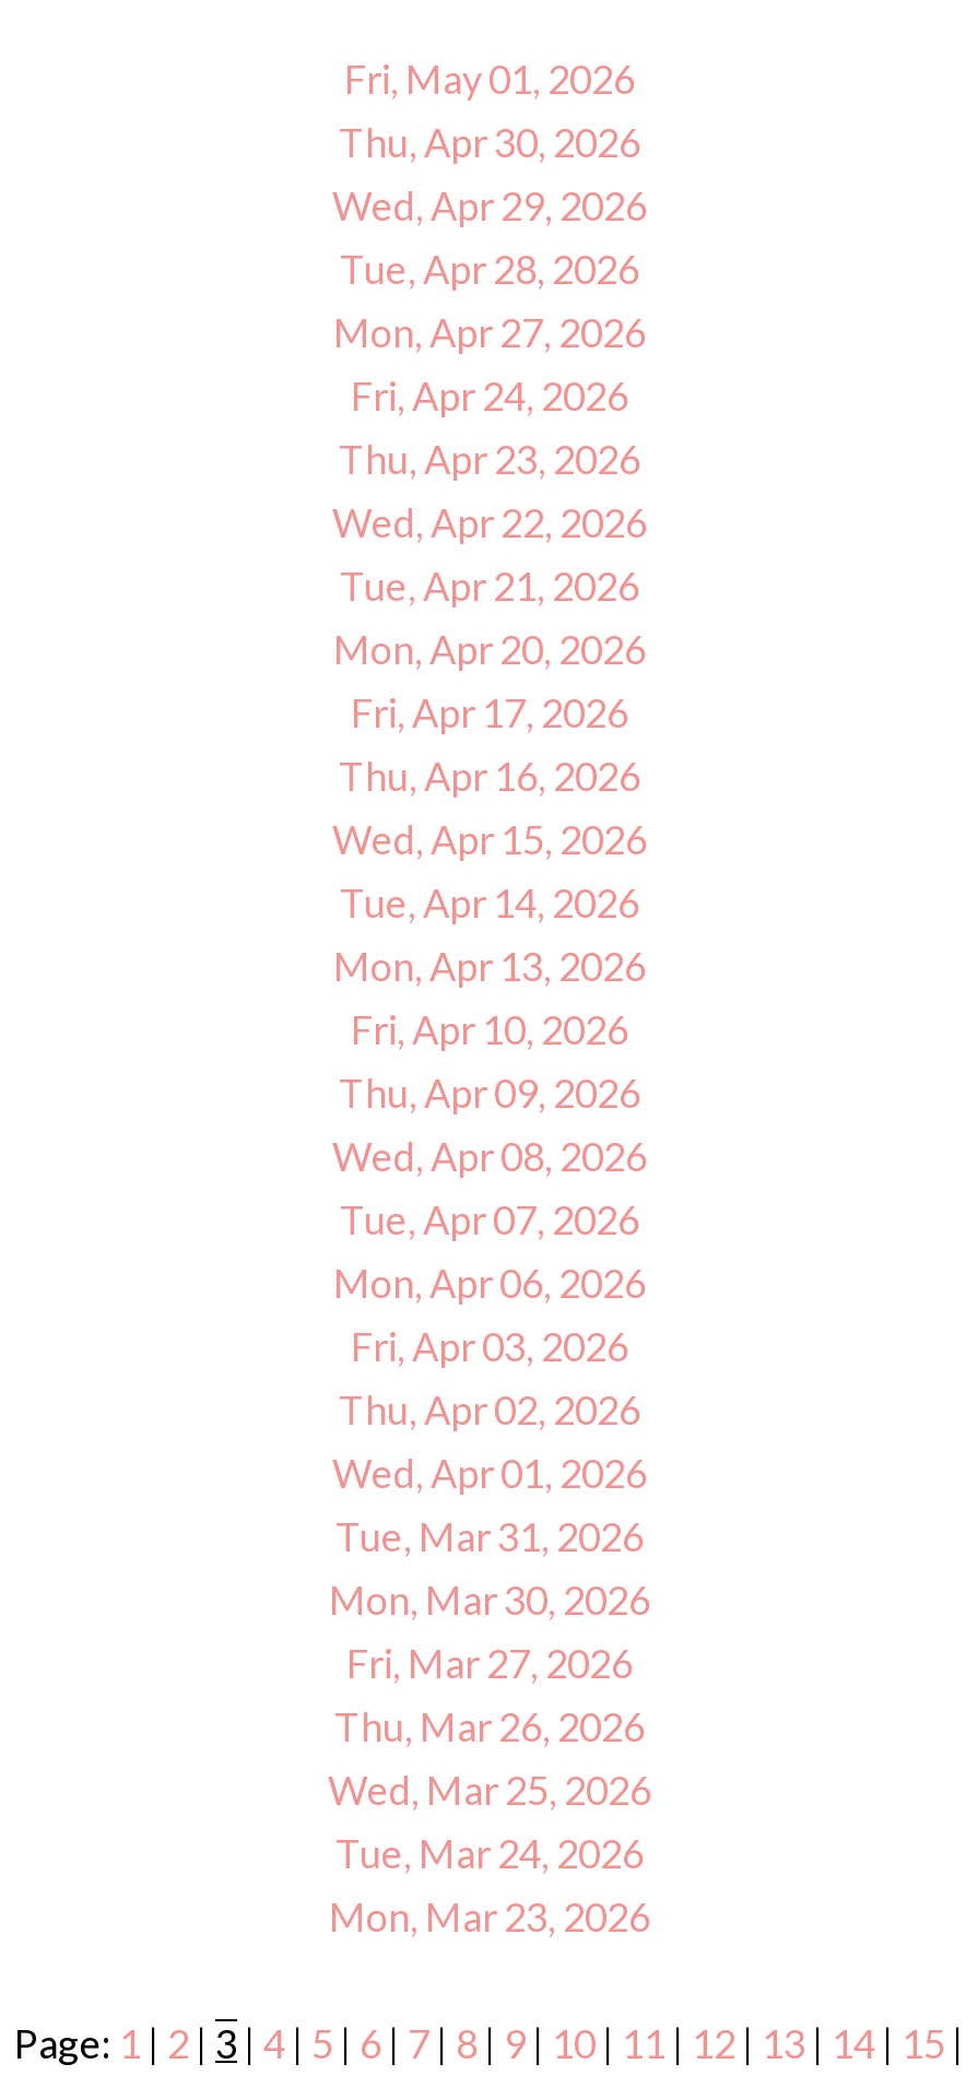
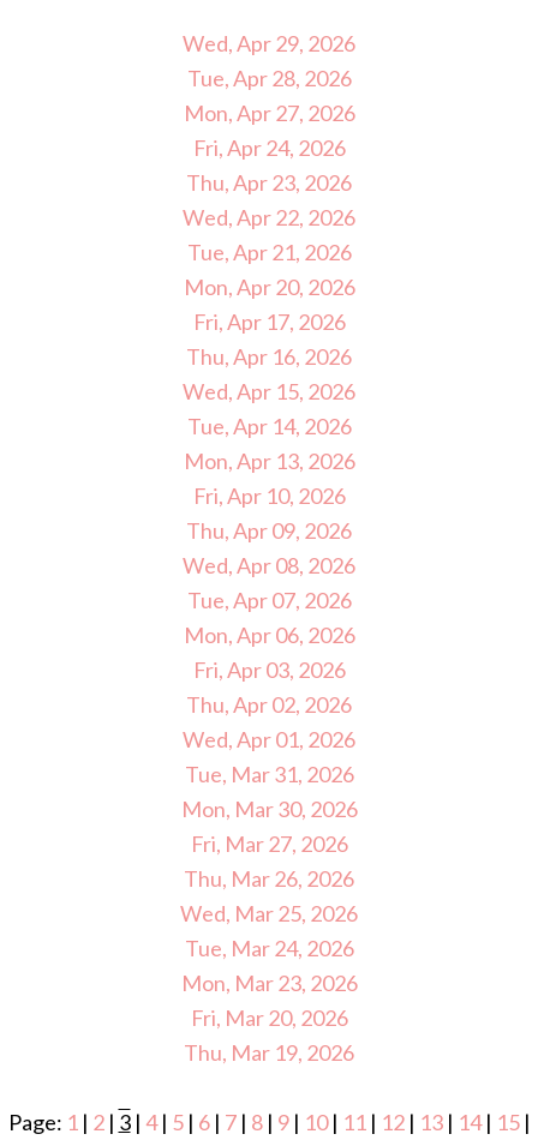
[339,55,640,166] Fri, May 01, 2026 | Thu, Apr 30, 2026 -> none
moved [328,181,651,1941] -> [180,30,358,996]: Wed, Apr 29, 2026 | Tue, Apr 28, 2026 | Mon, Apr 27, 2026 | ... | Tue, Mar 24, 2026 | Mon, Mar 23, 2026
none -> [184,1004,354,1066] Fri, Mar 20, 2026 | Thu, Mar 19, 2026

